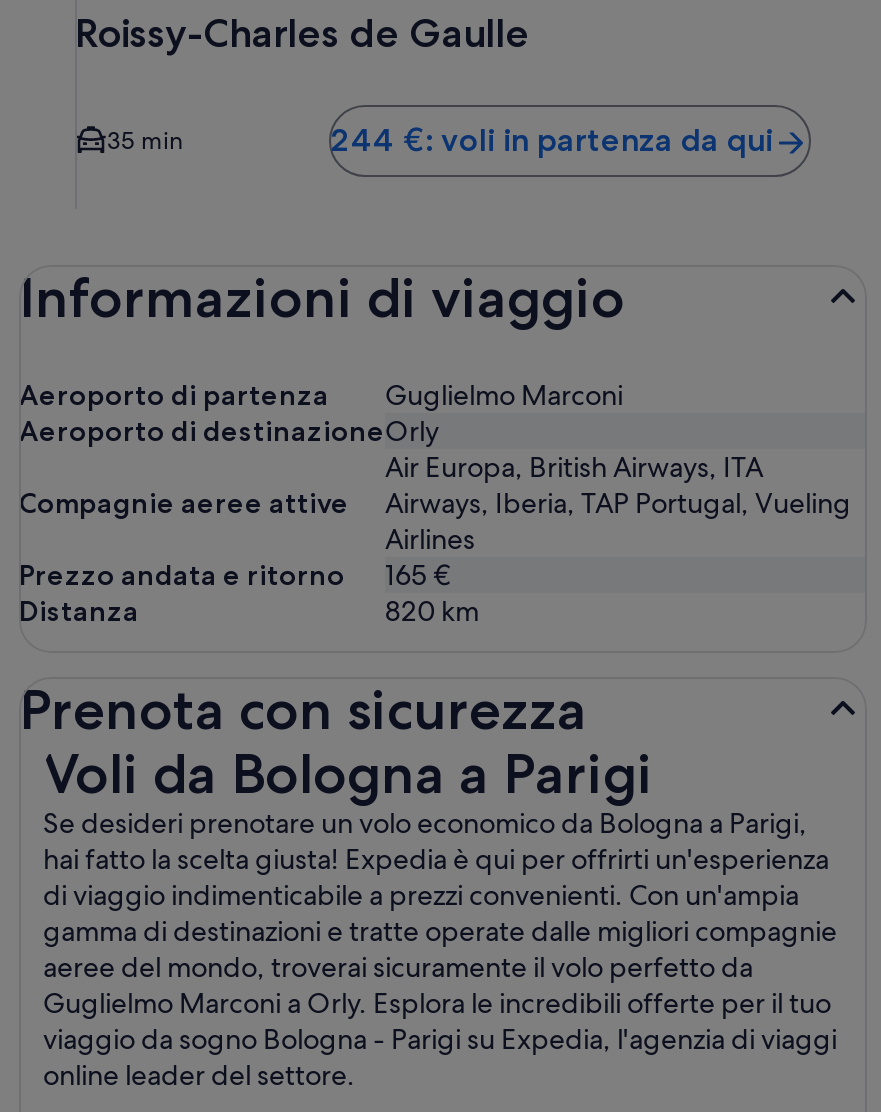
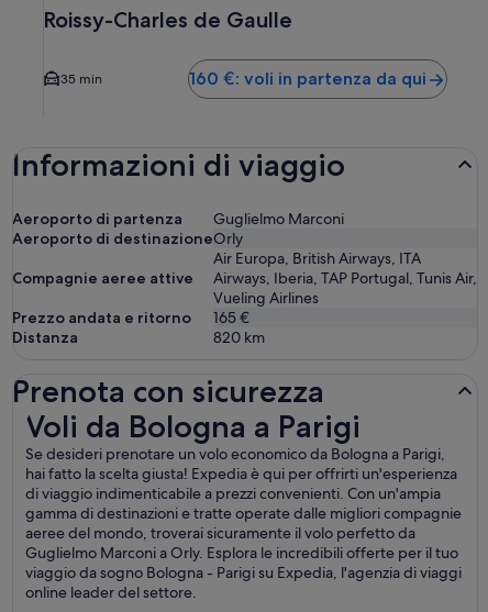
[331,121,773,159] 244 €: voli in partenza da qui -> [189,68,426,89] 160 €: voli in partenza da qui
[385,485,851,557] Airways, Iberia, TAP Portugal, Vueling | Airlines -> [213,268,477,308] Airways, Iberia, TAP Portugal, Tunis Air, | Vueling Airlines

